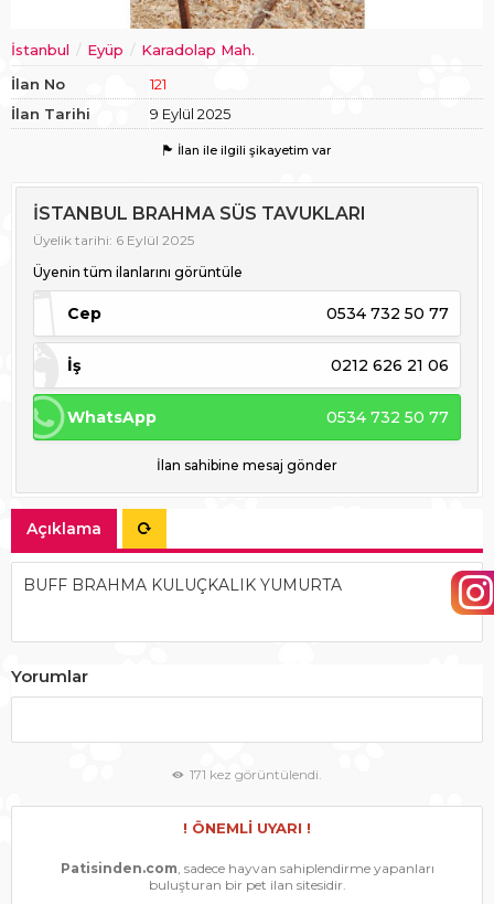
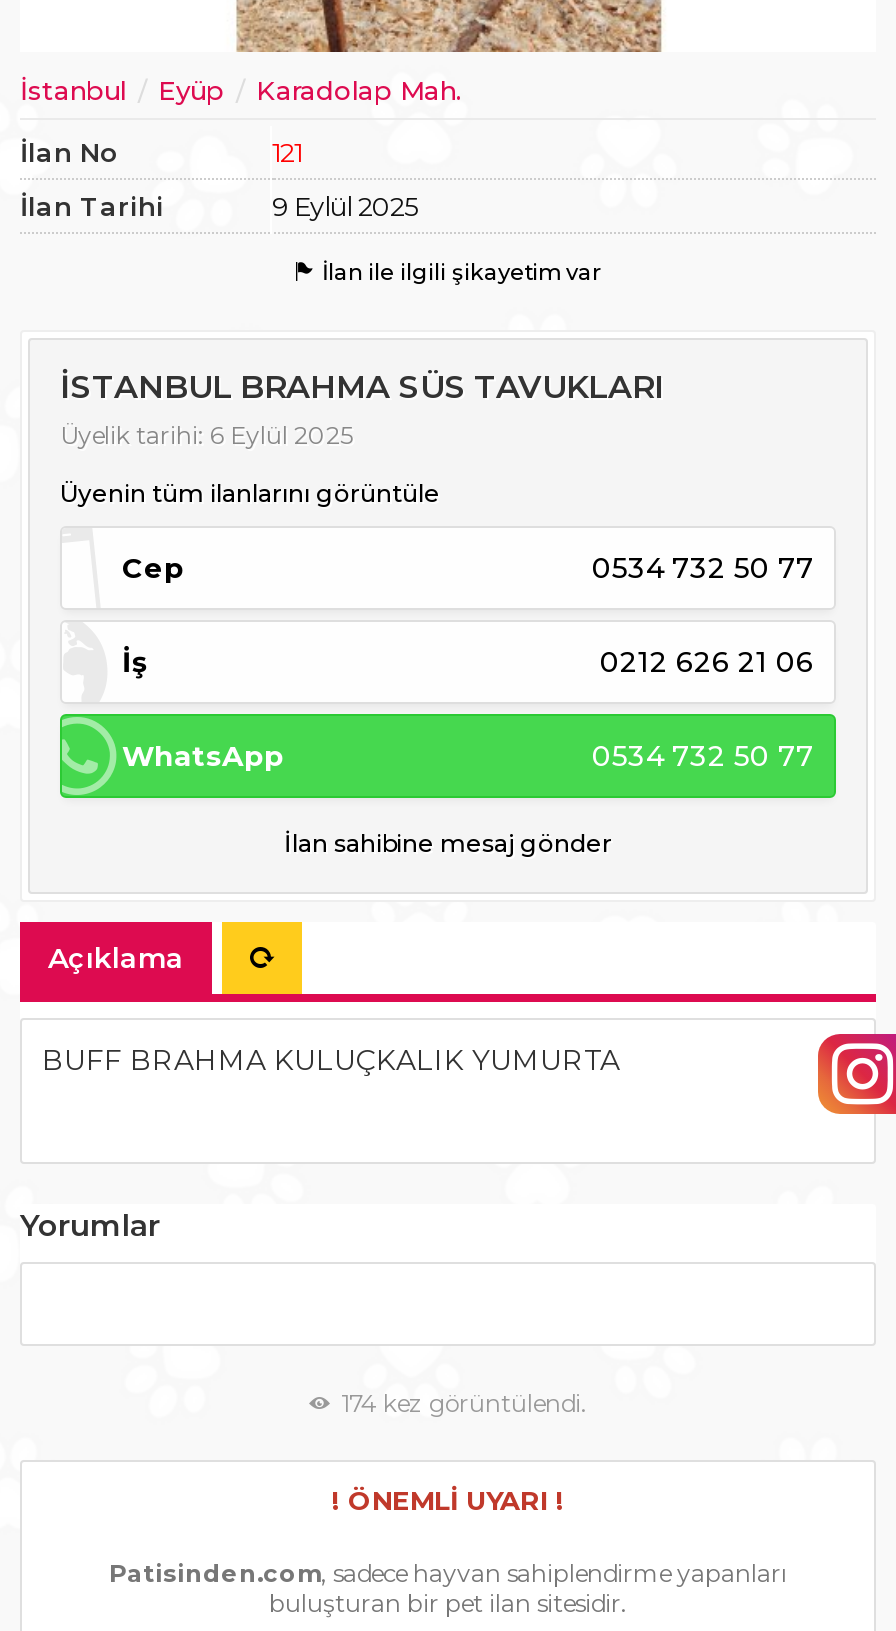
[190,766,322,783] 171 kez görüntülendi. -> [341,1388,587,1418] 174 kez görüntülendi.

